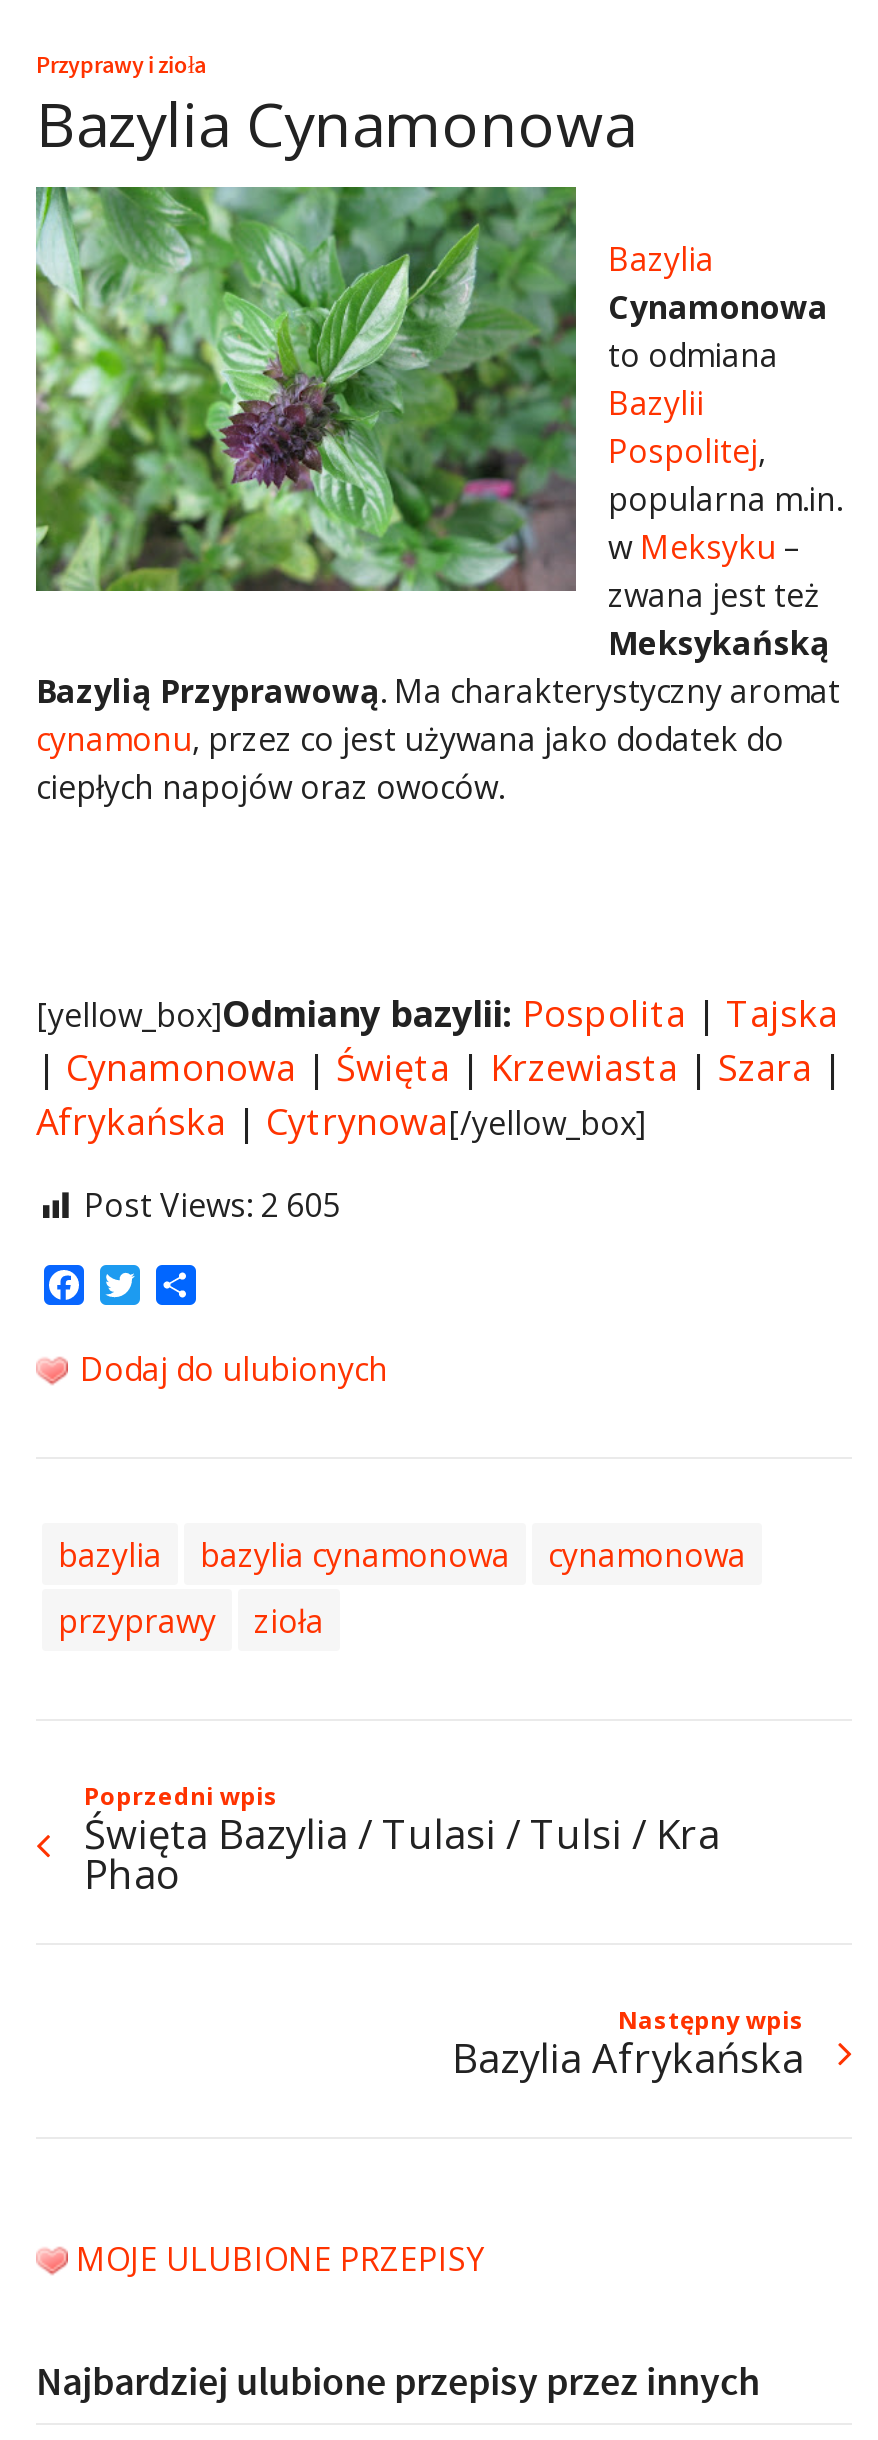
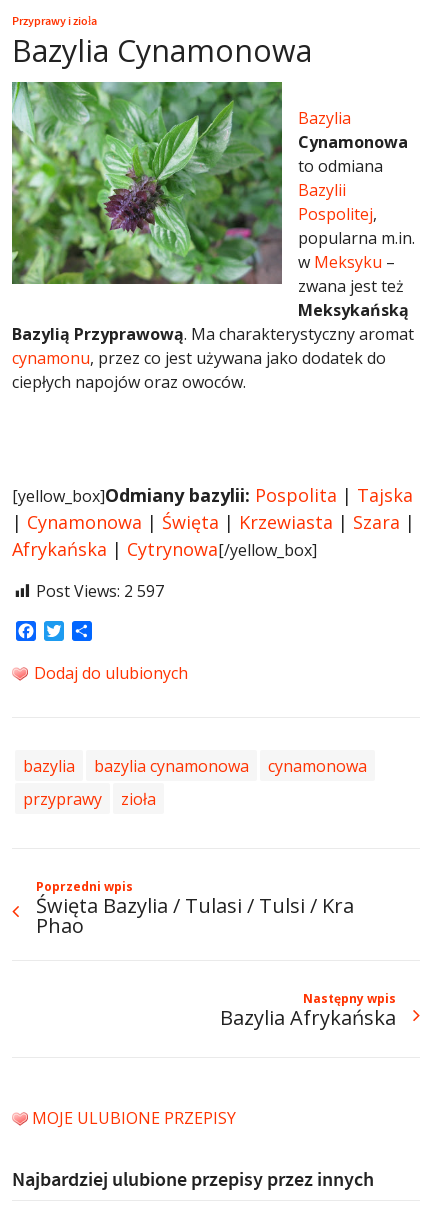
[84,1183,340,1227] Post Views: 2 605 -> [36,580,164,602] Post Views: 2 597

